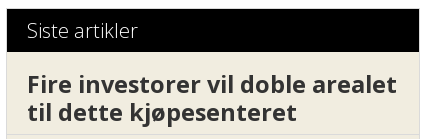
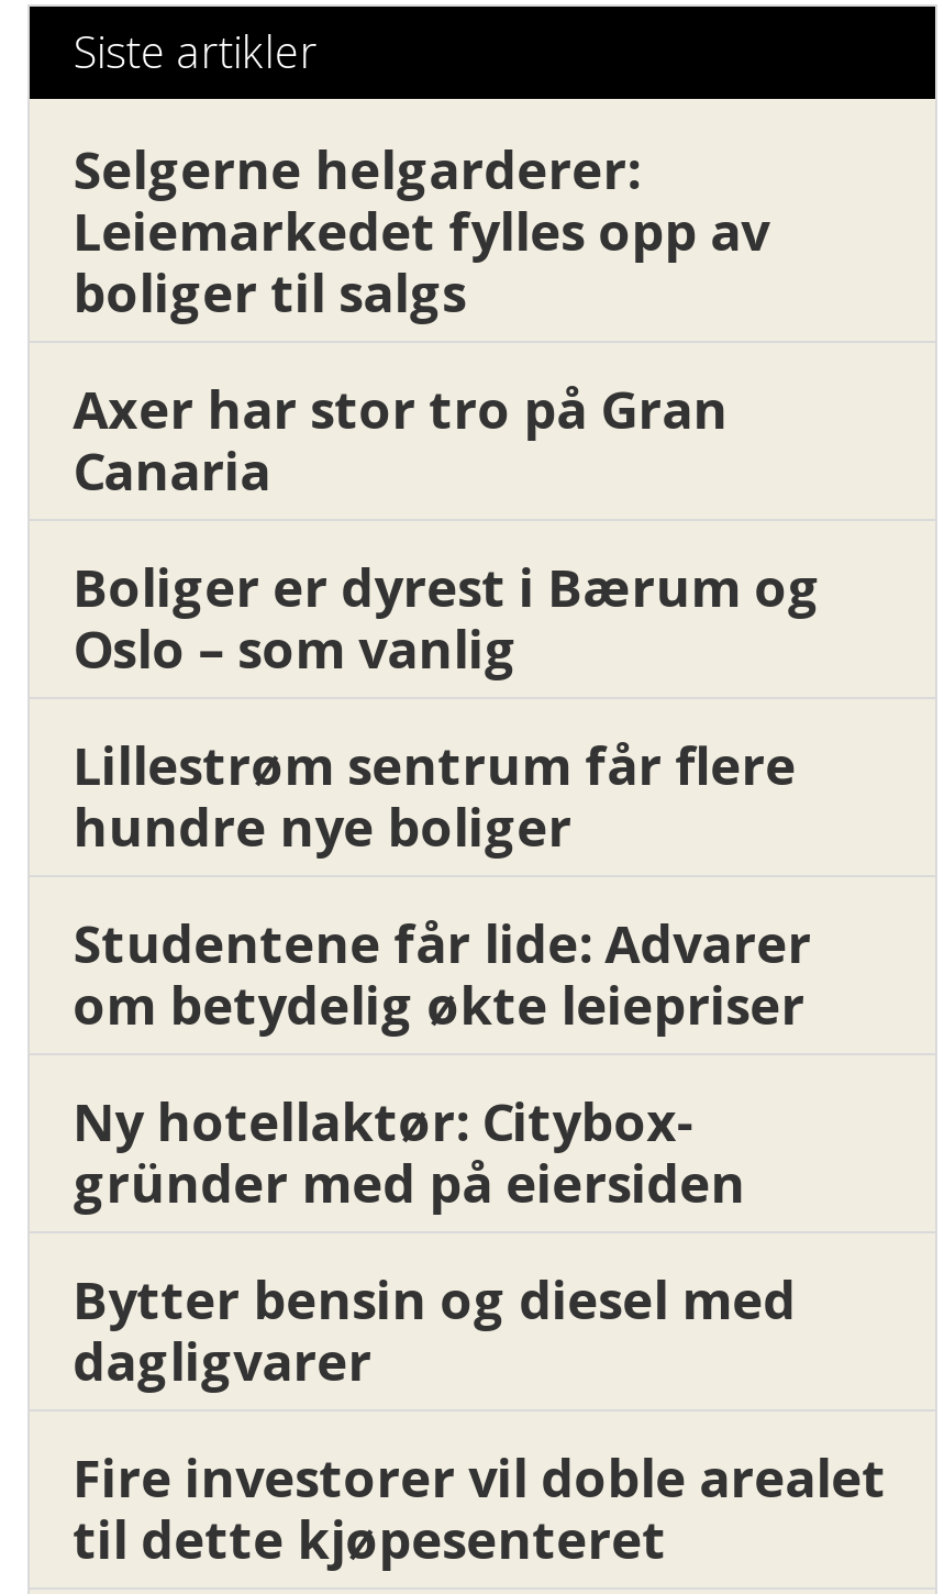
none -> [73,135,820,1395] Selgerne helgarderer: | Leiemarkedet fylles opp av | boliger til salgs | Axer har stor tro på Gran | Canaria | Boliger er dyrest i Bærum og | Oslo – som vanlig | Lillestrøm sentrum får flere | hundre nye boliger | Studentene får lide: Advarer | om betydelig økte leiepriser | Ny hotellaktør: Citybox- | gründer med på eiersiden | Bytter bensin og diesel med | dagligvarer

